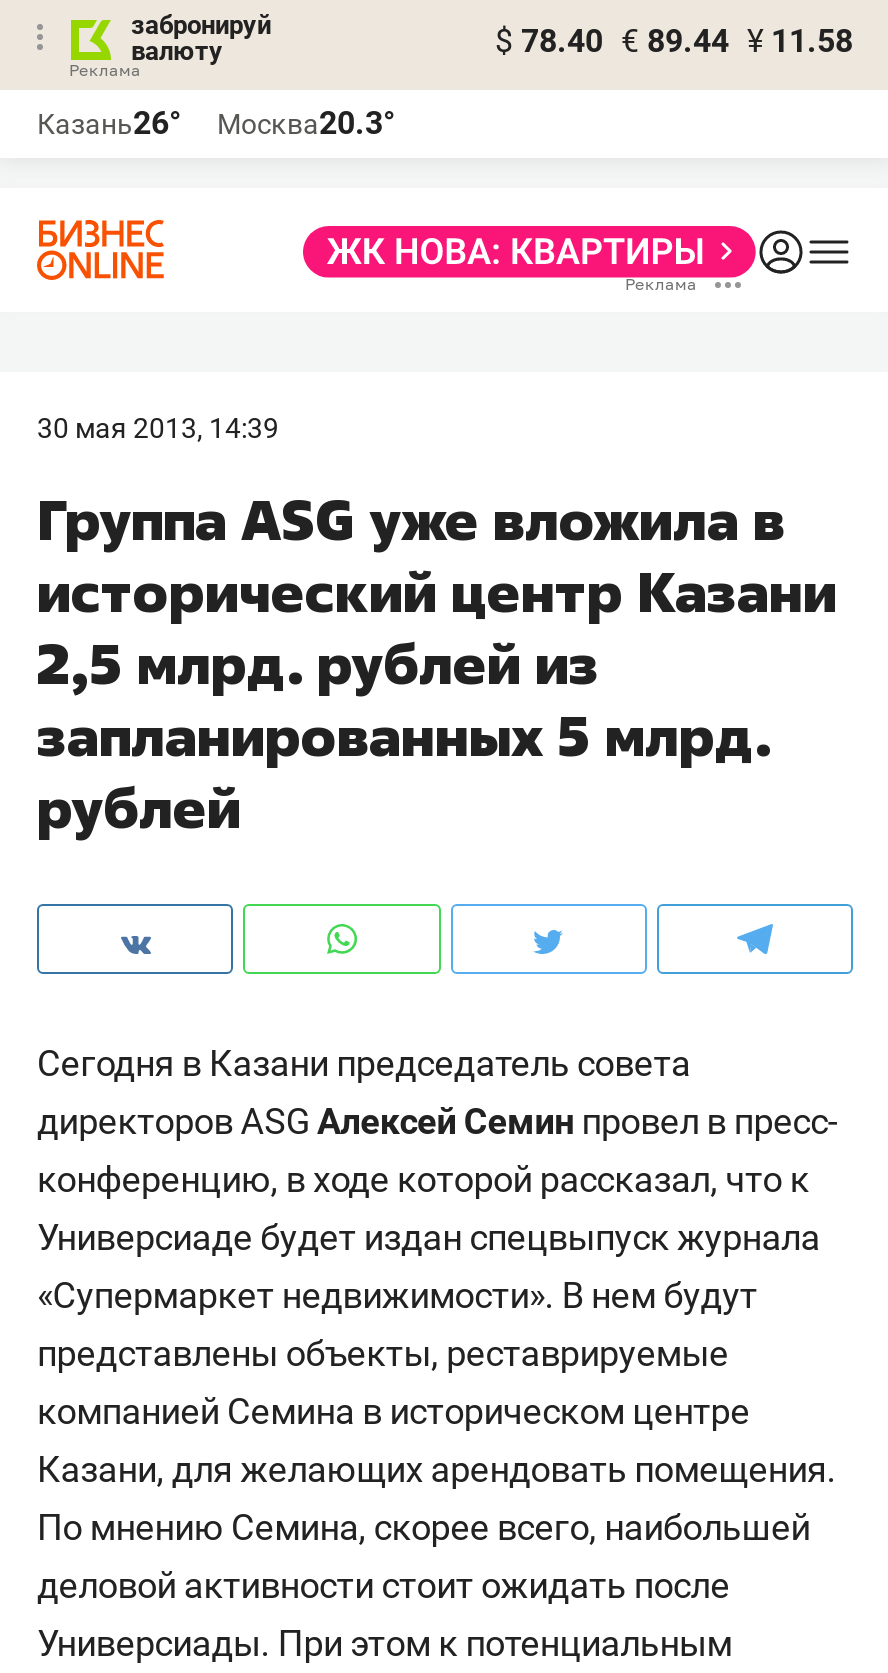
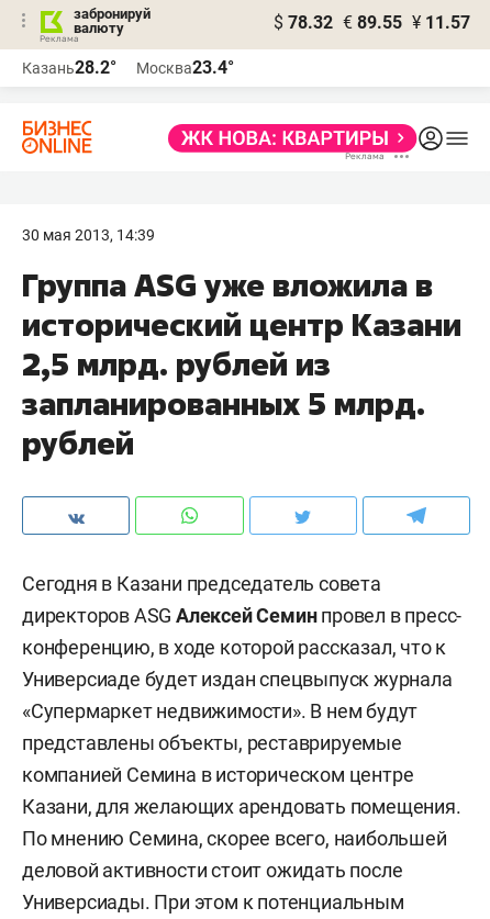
[495,22,853,60] $ 78.40 € 89.44 ¥ 11.58 -> [274,12,470,33] $ 78.32 € 89.55 ¥ 11.57
[37,104,181,142] Казань26° -> [22,57,116,78] Казань28.2°
[217,104,395,142] Москва20.3° -> [136,57,234,78] Москва23.4°

